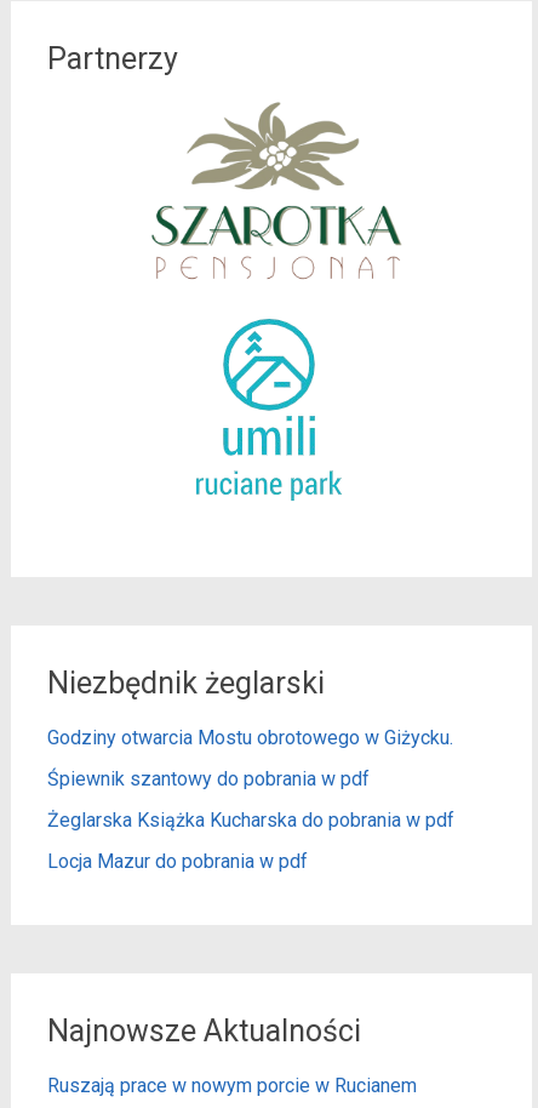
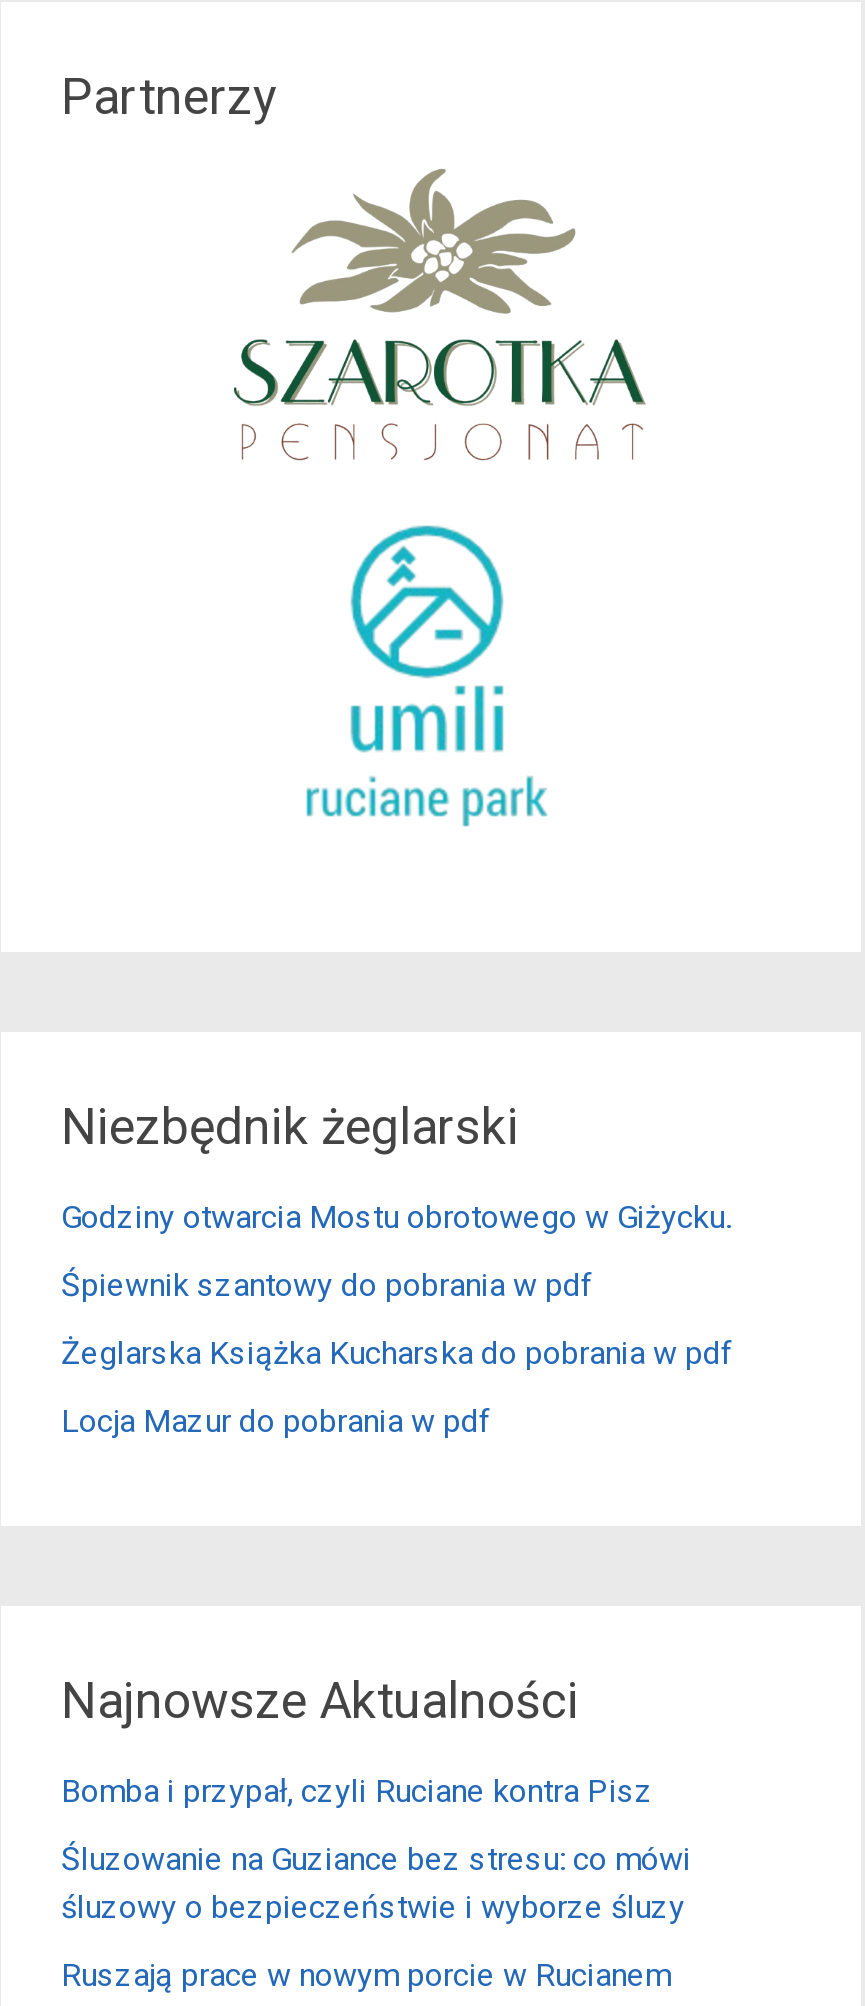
none -> [61,1772,691,1926] Bomba i przypał, czyli Ruciane kontra Pisz | Śluzowanie na Guziance bez stresu: co mówi | śluzowy o bezpieczeństwie i wyborze śluzy

